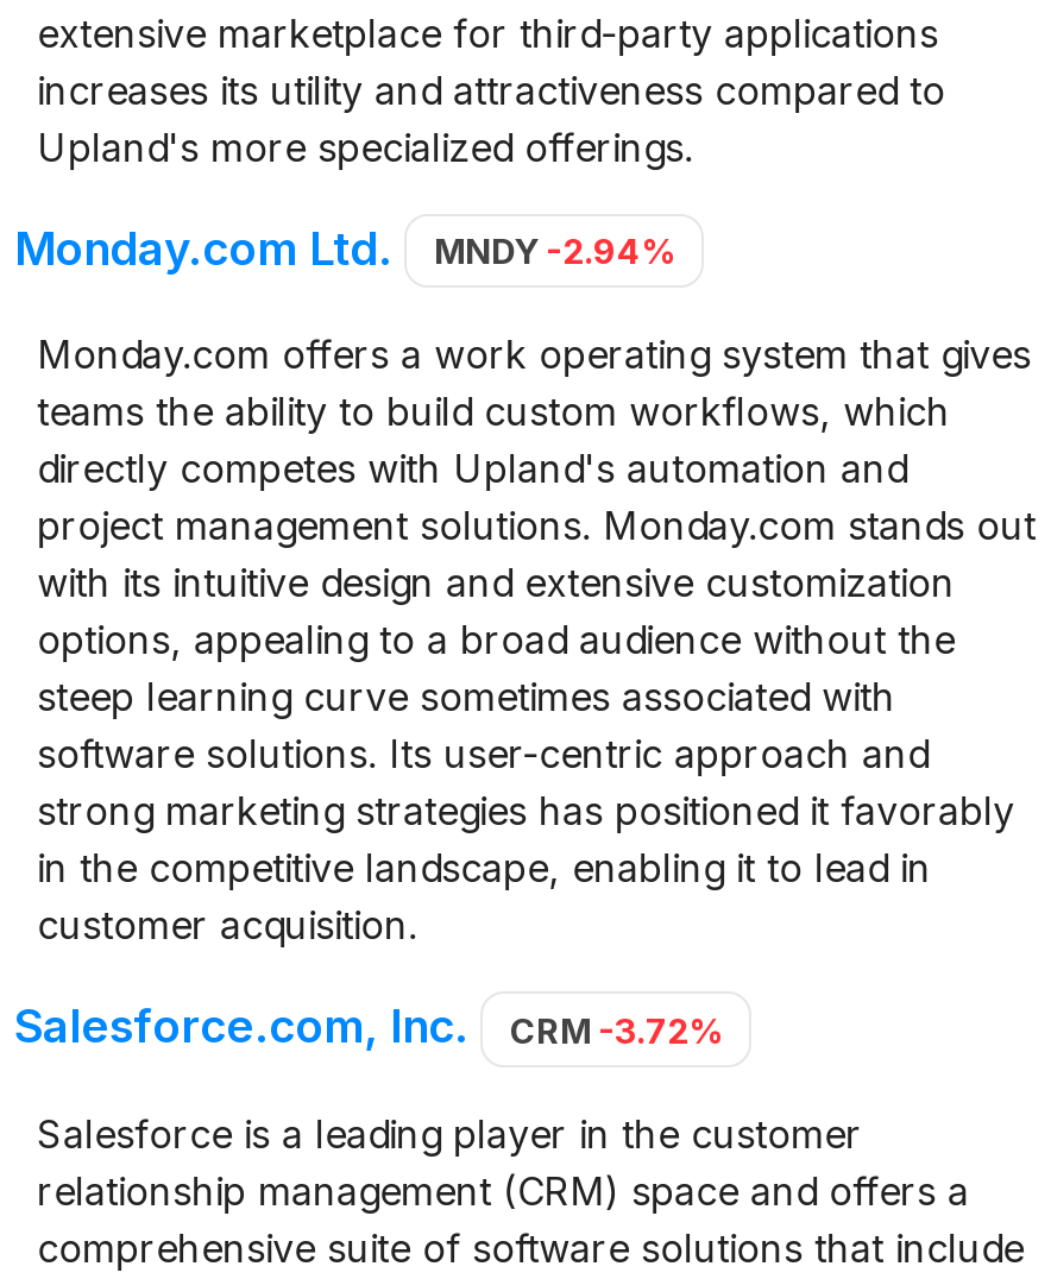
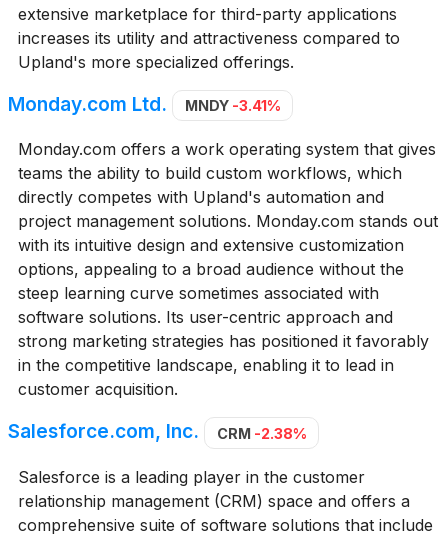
[14,218,674,276] Monday.com Ltd. MNDY -2.94% -> [8,92,280,116] Monday.com Ltd. MNDY -3.41%
[14,998,722,1055] Salesforce.com, Inc. CRM -3.72% -> [8,420,306,444] Salesforce.com, Inc. CRM -2.38%

